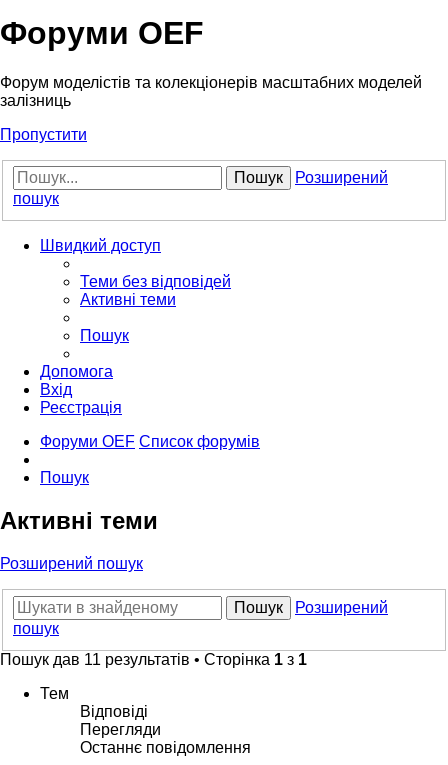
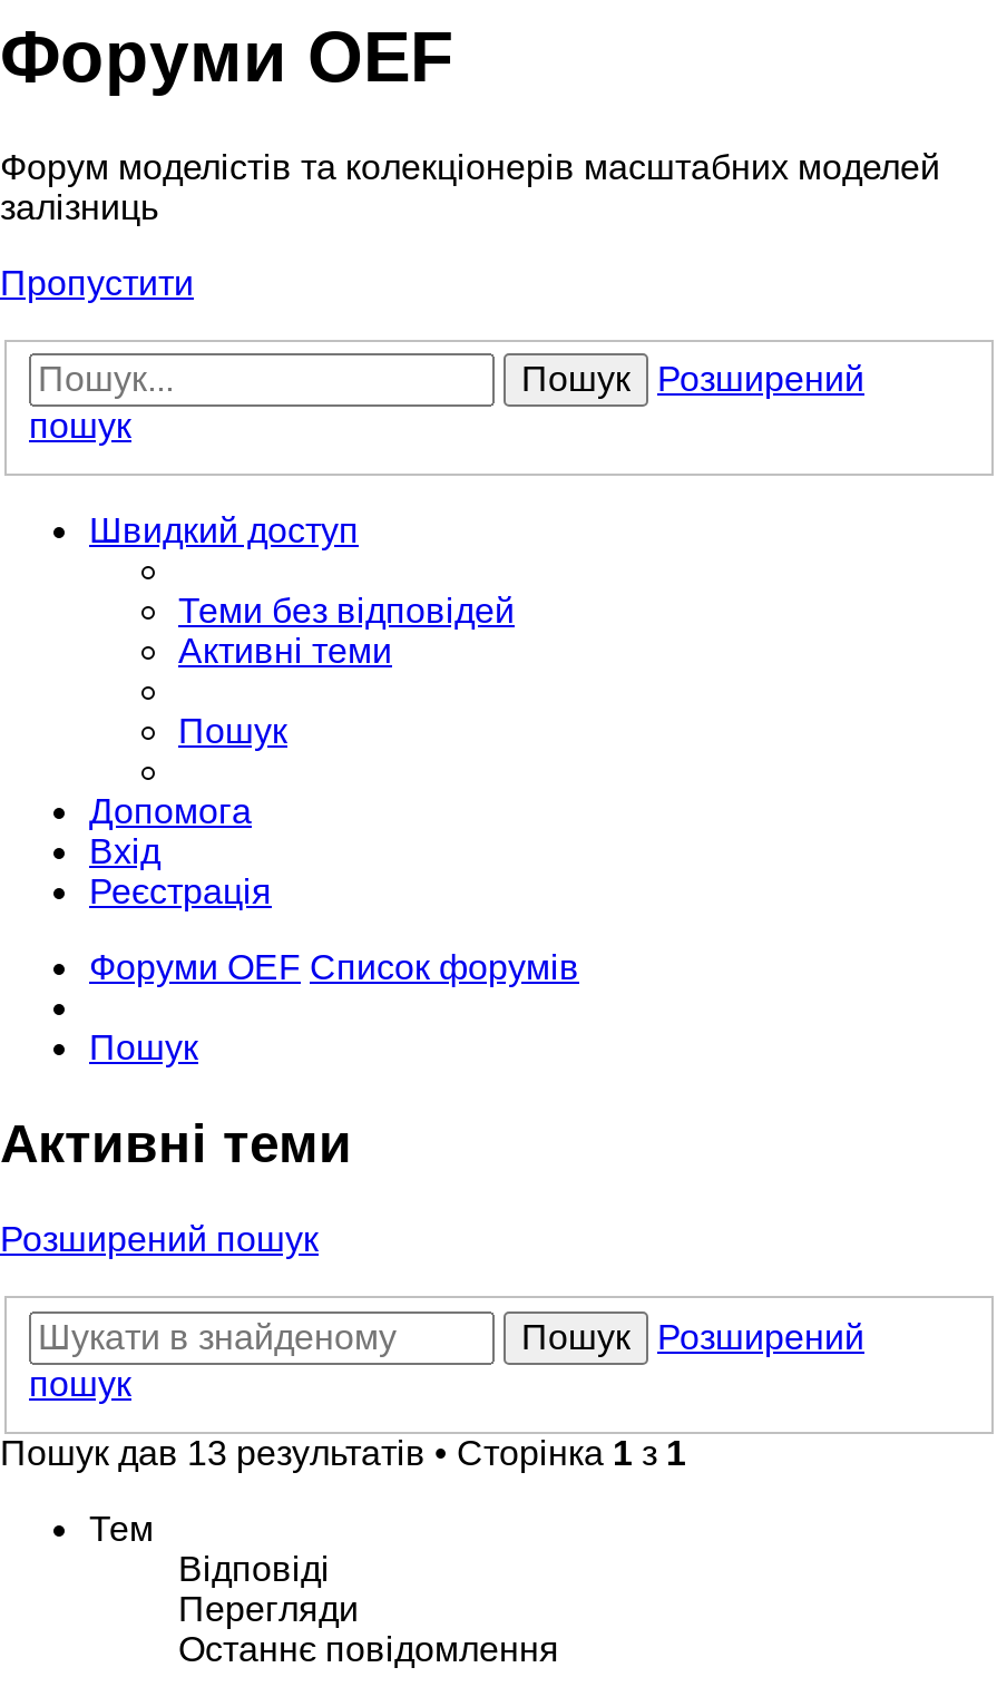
[0,651,307,668] Пошук дав 11 результатів • Сторінка 1 з 1 -> [0,1434,686,1472] Пошук дав 13 результатів • Сторінка 1 з 1

